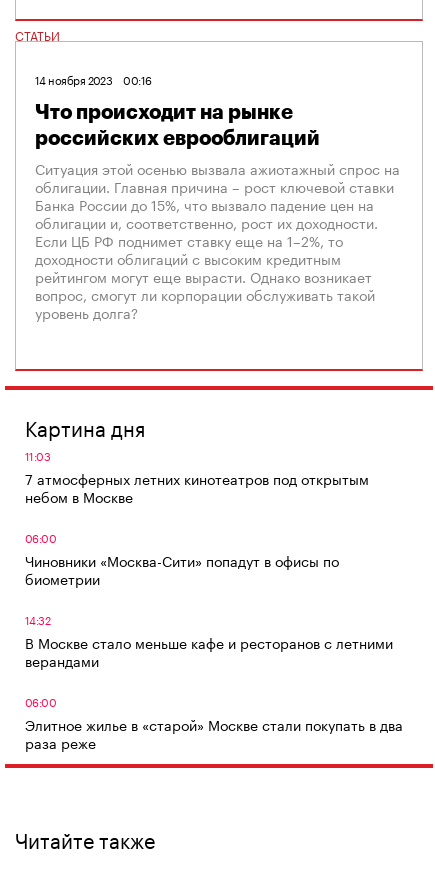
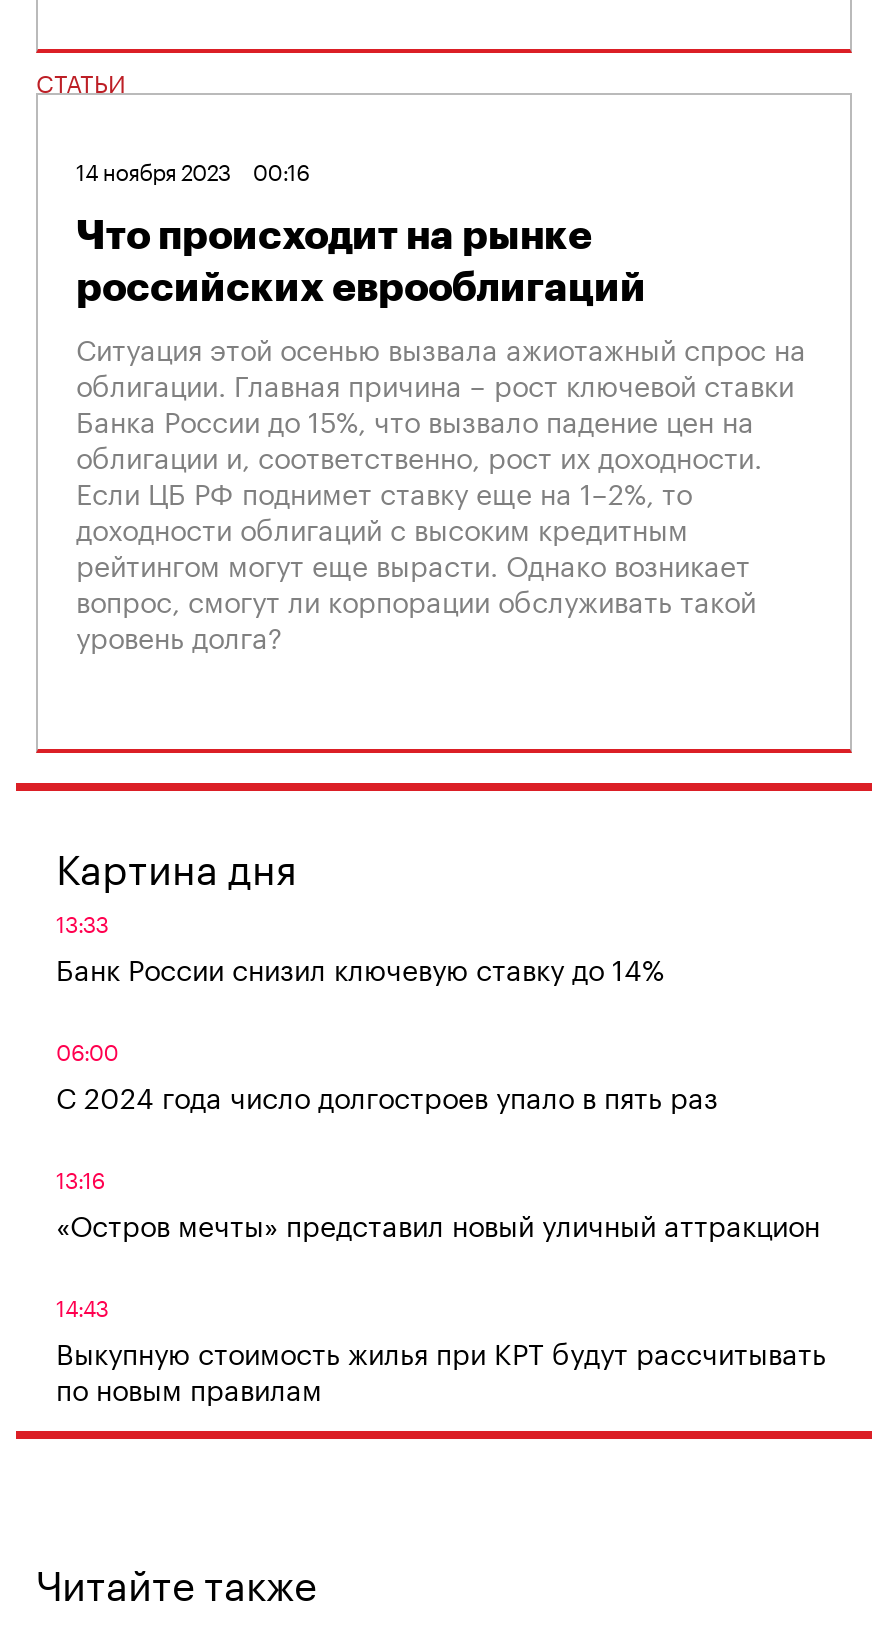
[25,446,369,507] 11:03 | 7 атмосферных летних кинотеатров под открытым | небом в Москве -> [56,903,664,989] 13:33 | Банк России снизил ключевую ставку до 14%
[25,549,339,589] Чиновники «Москва-Сити» попадут в офисы по | биометрии -> [56,1073,718,1117] С 2024 года число долгостроев упало в пять раз
[25,610,393,671] 14:32 | В Москве стало меньше кафе и ресторанов с летними | верандами -> [56,1159,820,1245] 13:16 | «Остров мечты» представил новый уличный аттракцион
[25,692,403,753] 06:00 | Элитное жилье в «старой» Москве стали покупать в два | раза реже -> [56,1287,826,1409] 14:43 | Выкупную стоимость жилья при КРТ будут рассчитывать | по новым правилам

